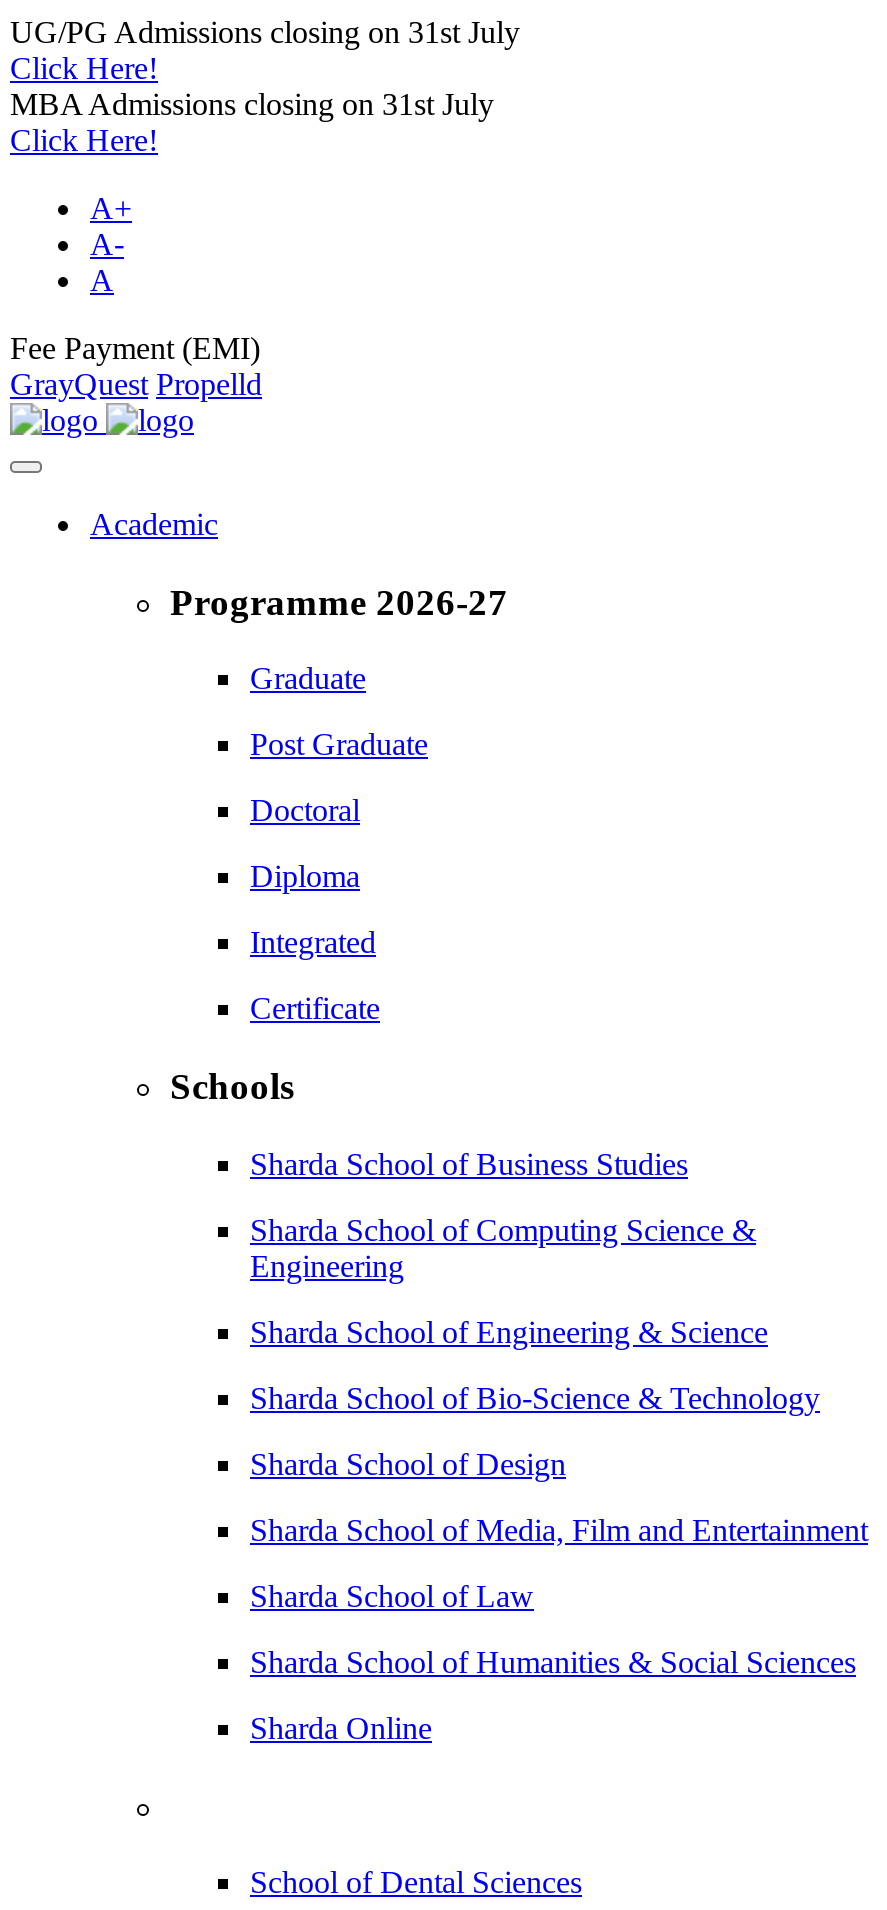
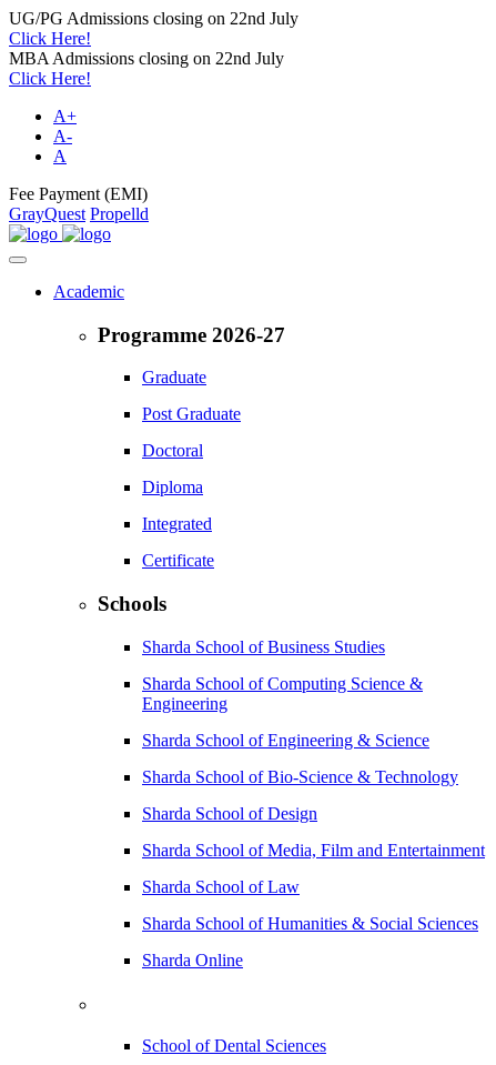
[10,15,520,49] UG/PG Admissions closing on 31st July -> [9,9,298,28] UG/PG Admissions closing on 22nd July
[10,87,494,121] MBA Admissions closing on 31st July -> [9,49,284,68] MBA Admissions closing on 22nd July

